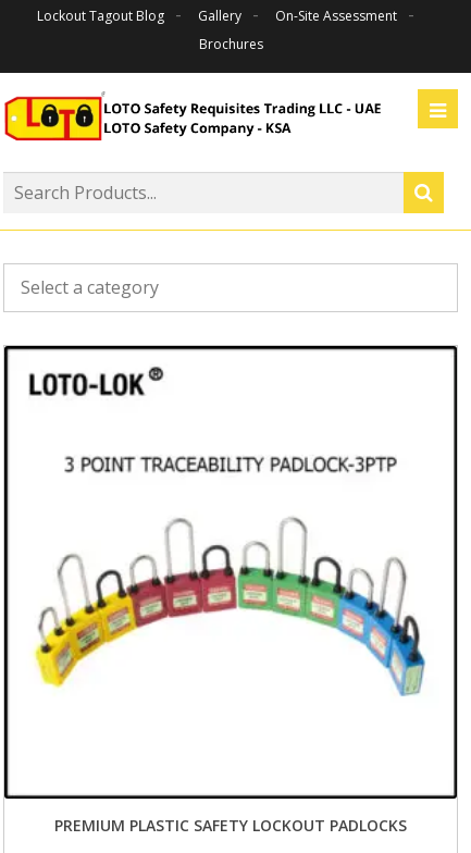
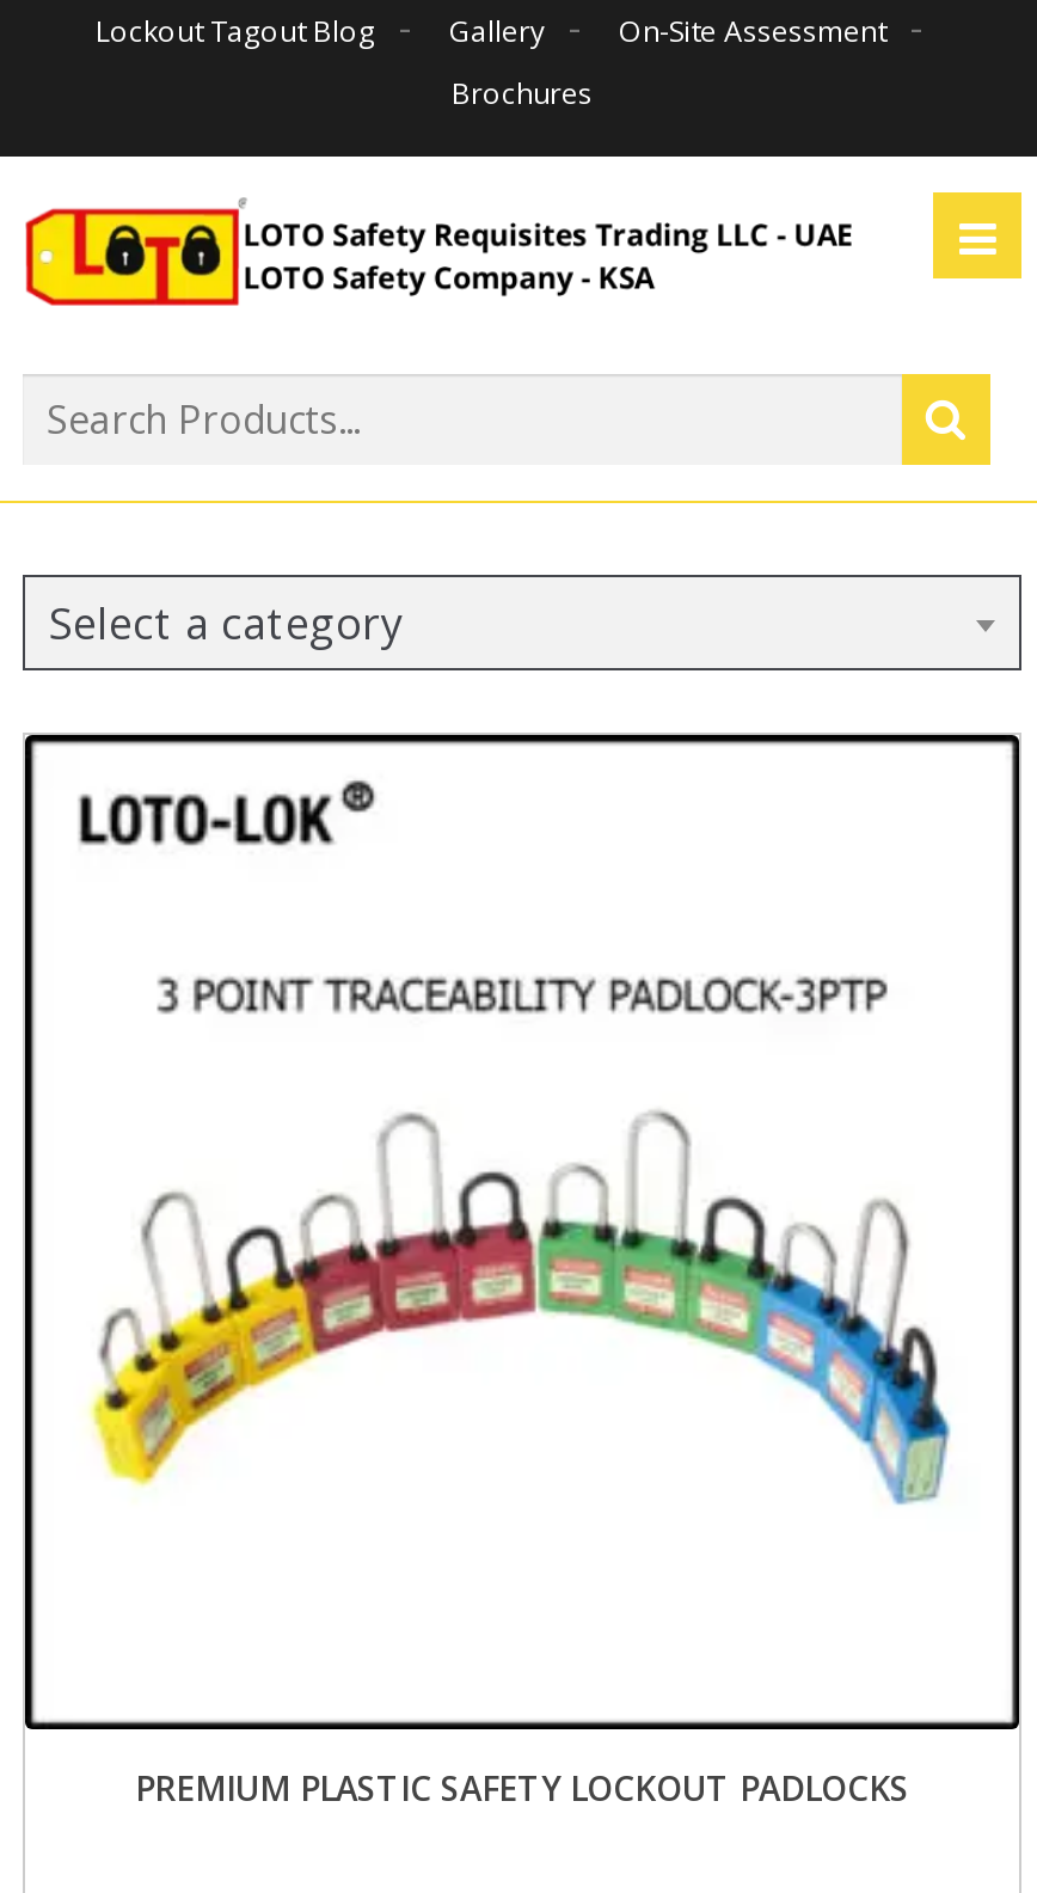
none -> [49,593,403,651] Select a category

